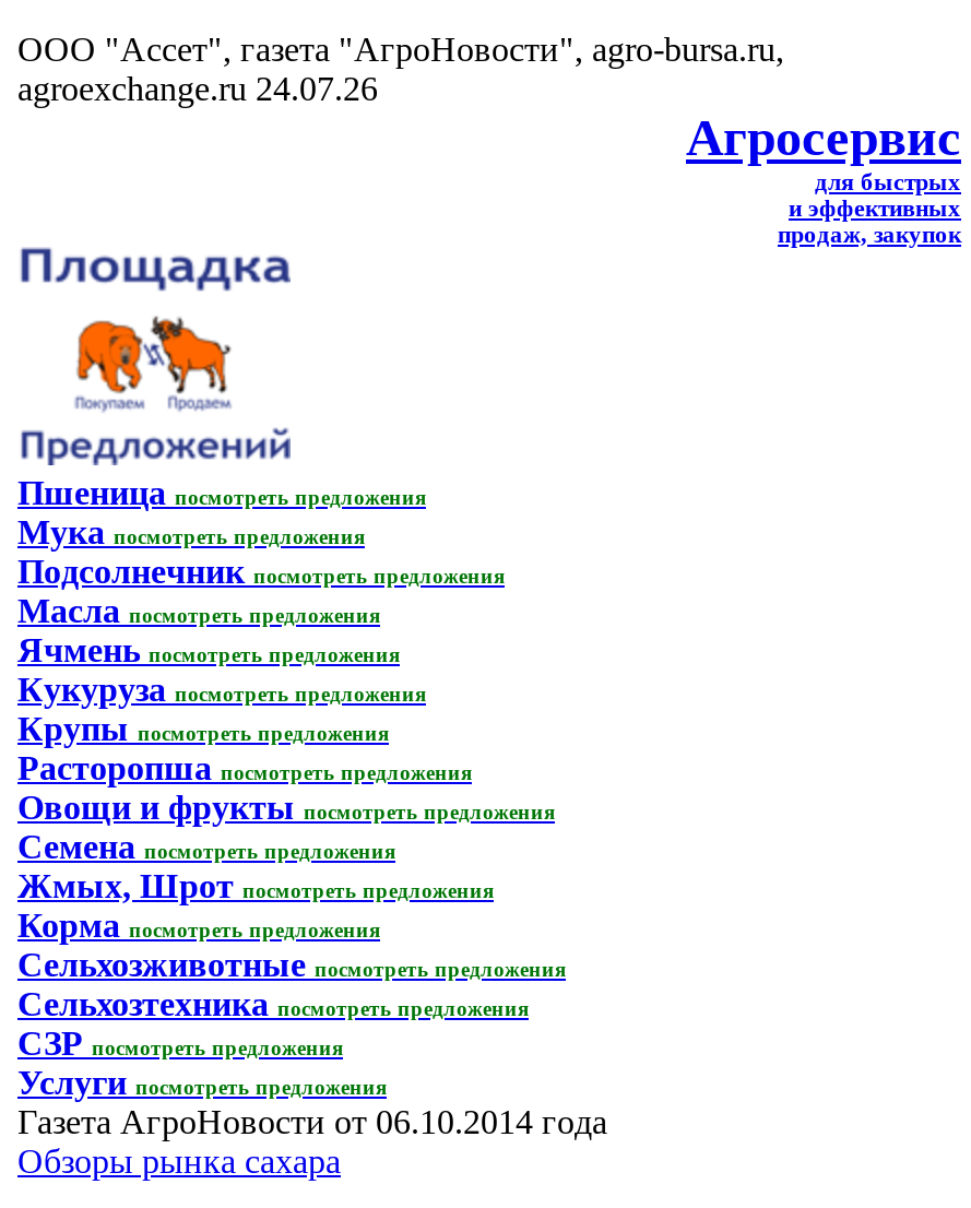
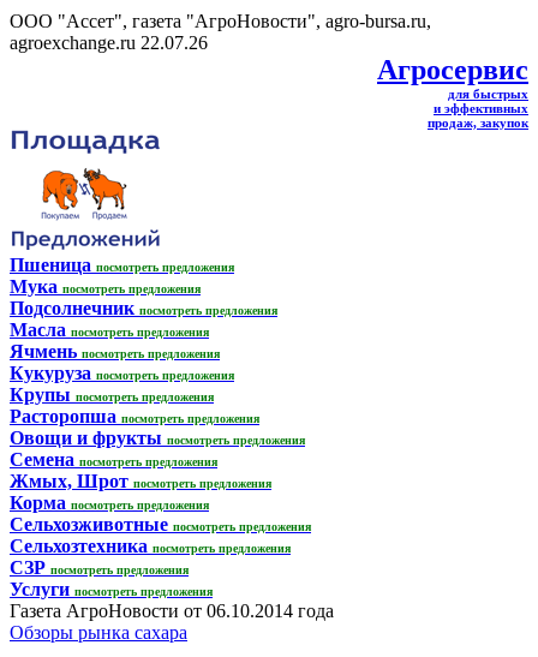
[17,70,378,107] agroexchange.ru 24.07.26 -> [10,32,208,53] agroexchange.ru 22.07.26

